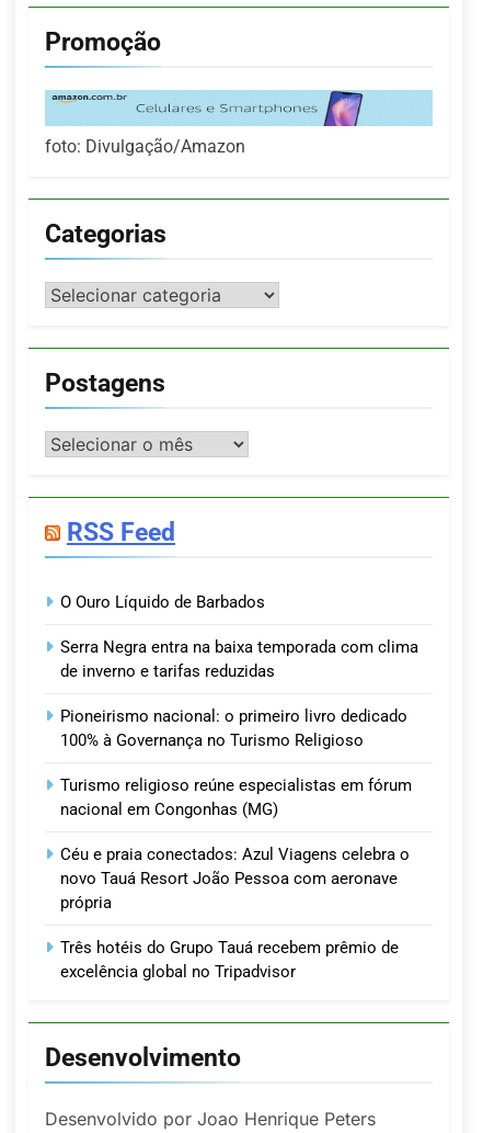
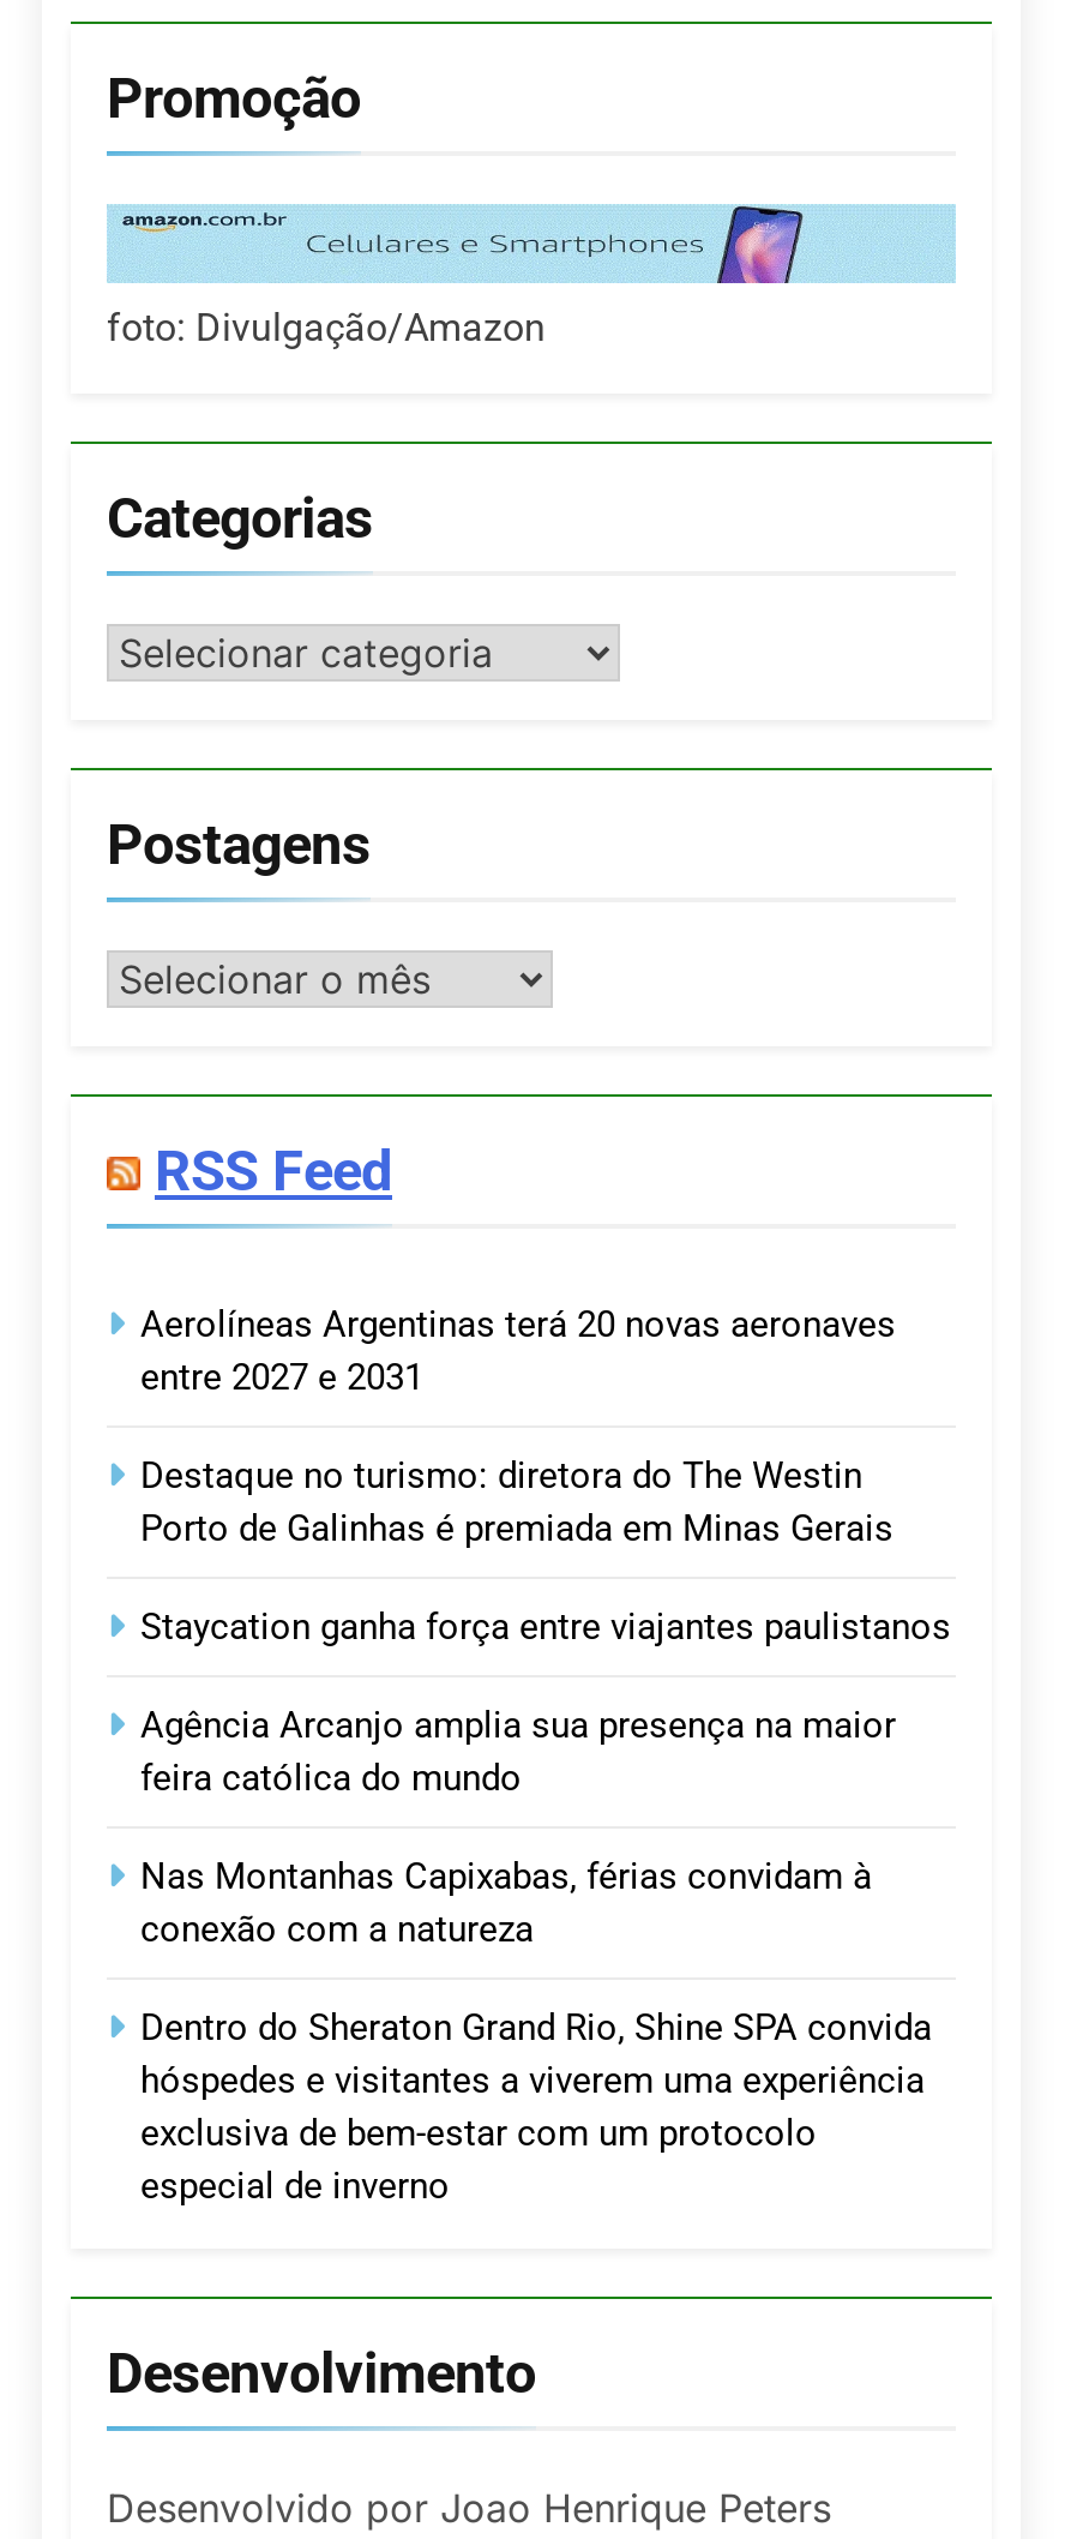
[60,592,265,612] O Ouro Líquido de Barbados -> [140,1303,896,1399] Aerolíneas Argentinas terá 20 novas aeronaves | entre 2027 e 2031
[60,637,418,681] Serra Negra entra na baixa temporada com clima | de inverno e tarifas reduzidas -> [140,1454,893,1550] Destaque no turismo: diretora do The Westin | Porto de Galinhas é premiada em Minas Gerais
[60,706,407,750] Pioneirismo nacional: o primeiro livro dedicado | 100% à Governança no Turismo Religioso -> [140,1605,951,1648] Staycation ganha força entre viajantes paulistanos
[60,775,412,819] Turismo religioso reúne especialistas em fórum | nacional em Congonhas (MG) -> [140,1703,896,1799] Agência Arcanjo amplia sua presença na maior | feira católica do mundo
[60,844,410,912] Céu e praia conectados: Azul Viagens celebra o | novo Tauá Resort João Pessoa com aeronave | própria -> [140,1855,872,1951] Nas Montanhas Capixabas, férias convidam à | conexão com a natureza
[60,938,399,981] Três hotéis do Grupo Tauá recebem prêmio de | excelência global no Tripadvisor -> [140,2006,932,2207] Dentro do Sheraton Grand Rio, Shine SPA convida | hóspedes e visitantes a viverem uma experiência | exclusiva de bem-estar com um protocolo | especial de inverno

